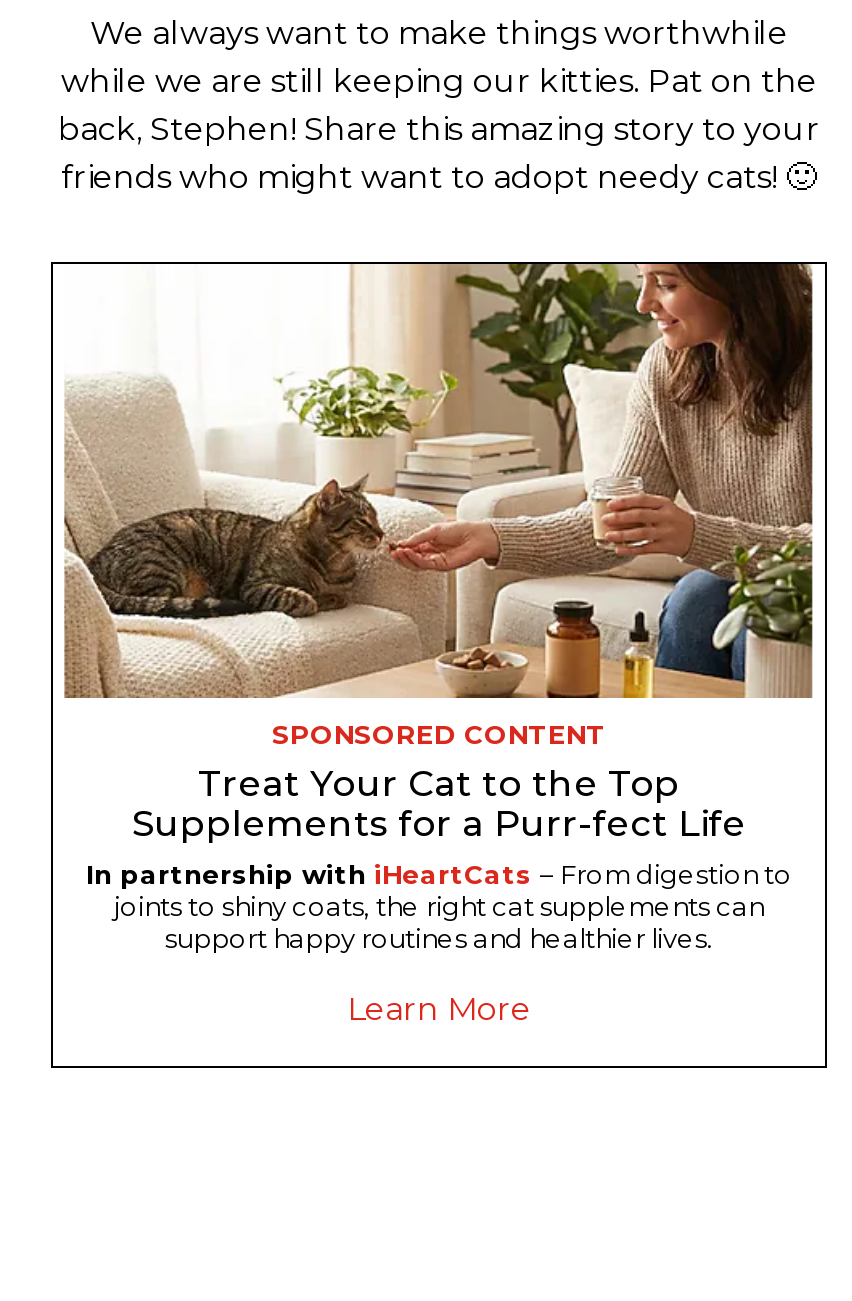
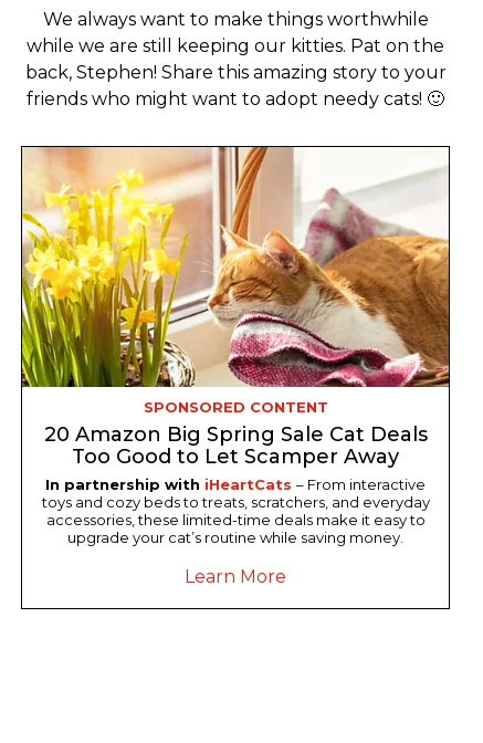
[51,262,827,954] [image] | Treat Your Cat to the Top | Supplements for a Purr-fect Life | In partnership with iHeartCats – From digestion to | joints to shiny coats, the right cat supplements can | support happy routines and healthier lives. -> [21,146,450,546] [image] | 20 Amazon Big Spring Sale Cat Deals | Too Good to Let Scamper Away | In partnership with iHeartCats – From interactive | toys and cozy beds to treats, scratchers, and everyday | accessories, these limited-time deals make it easy to | upgrade your cat’s routine while saving money.

